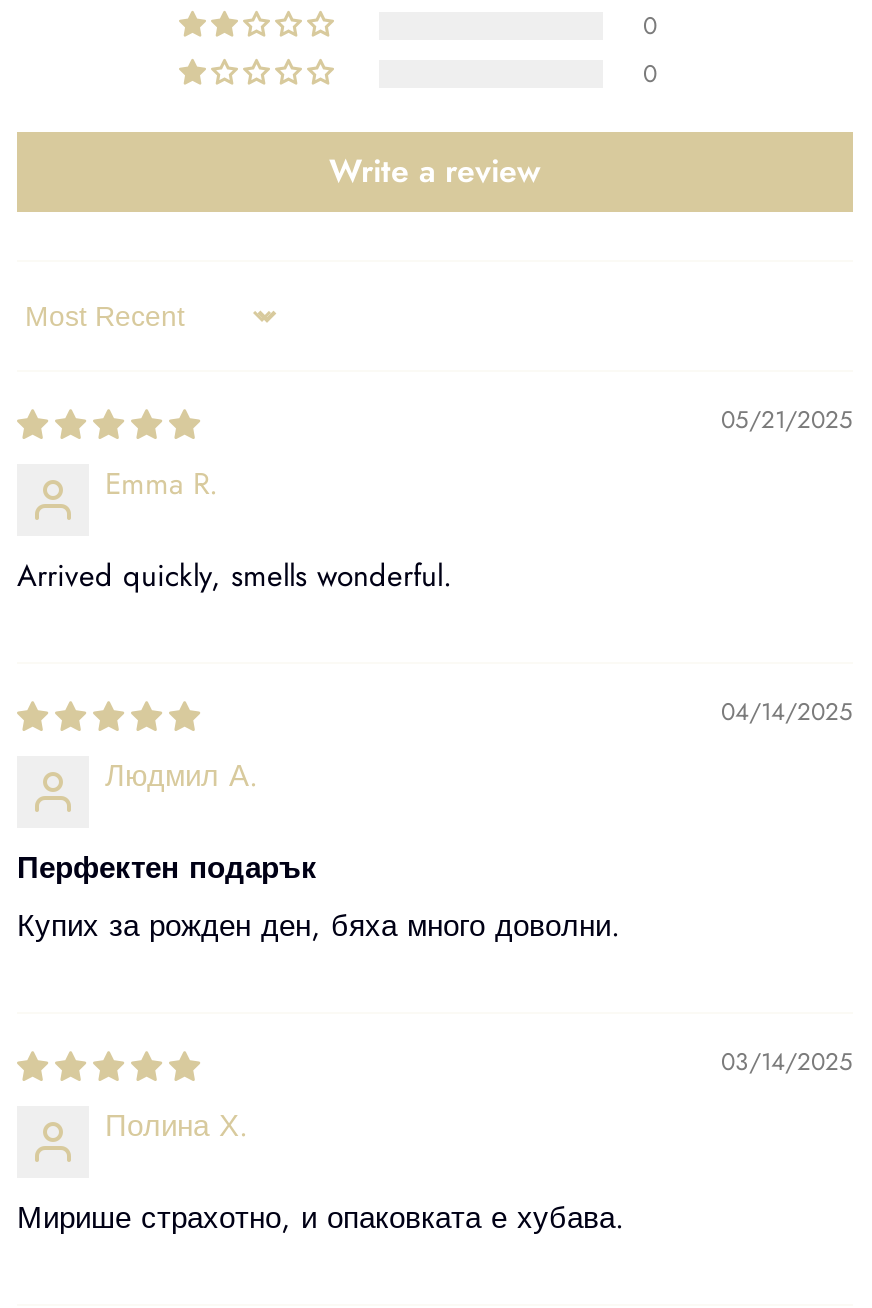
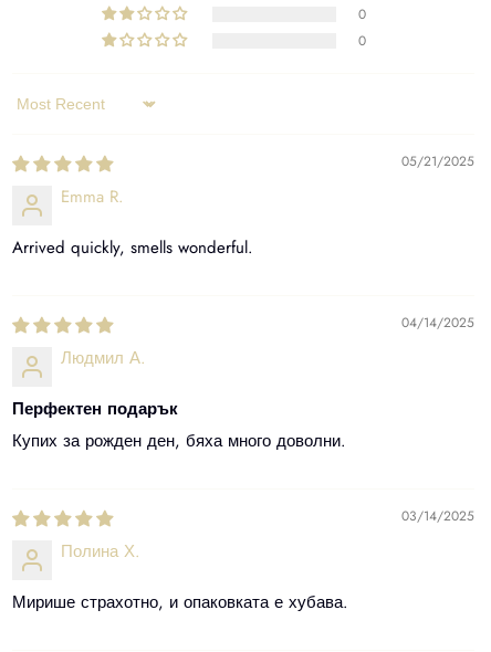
[329,148,541,194] Write a review -> none

